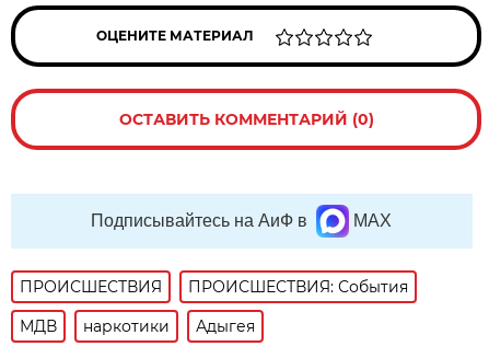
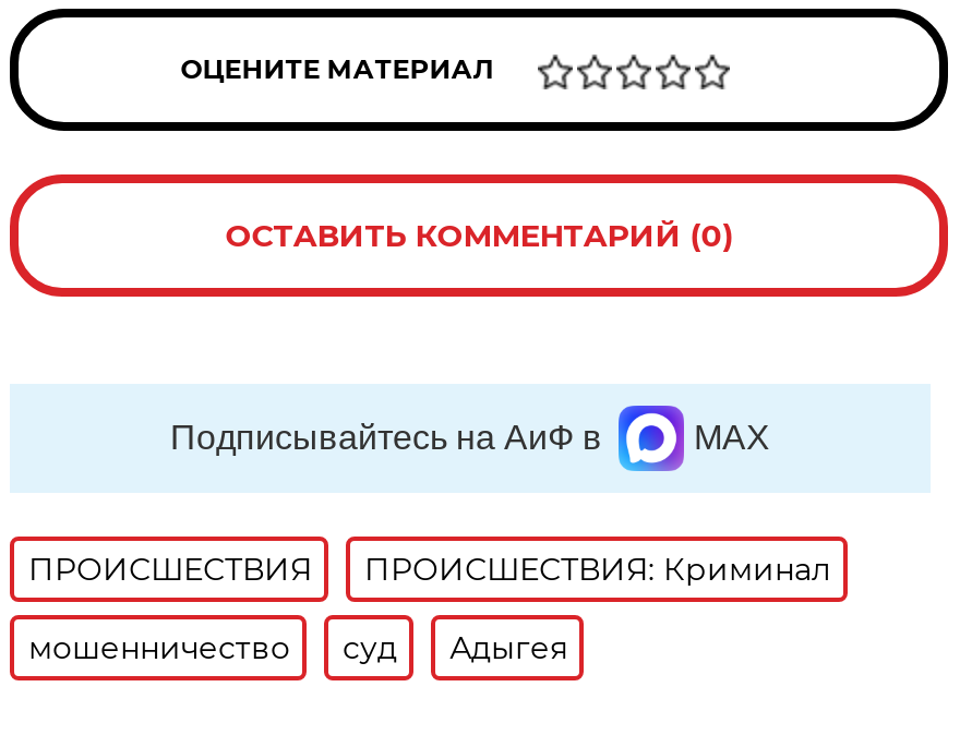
[189,277,408,296] ПРОИСШЕСТВИЯ: События -> [364,549,831,588] ПРОИСШЕСТВИЯ: Криминал
[20,316,170,336] МДВ | наркотики -> [28,628,397,667] мошенничество | суд

